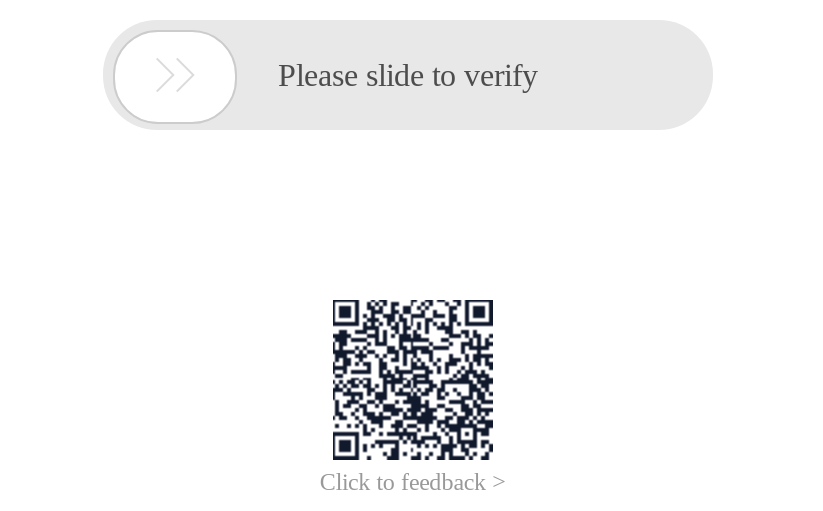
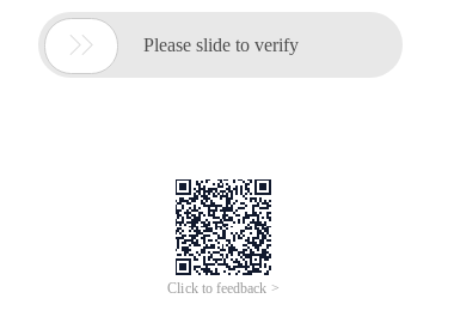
[333,300,493,462] [image] -> [176,178,271,276] [image]

